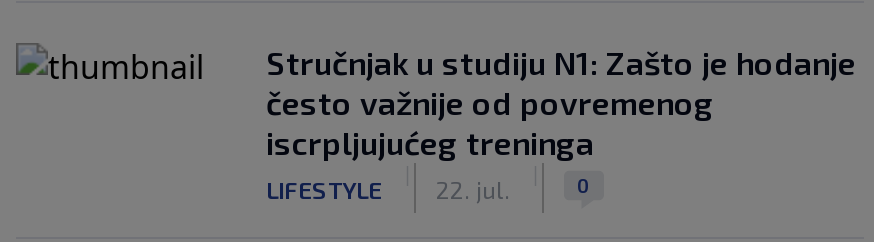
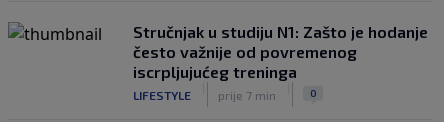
[266,174,510,202] LIFESTYLE 22. jul. -> [133,87,276,101] LIFESTYLE prije 7 min

